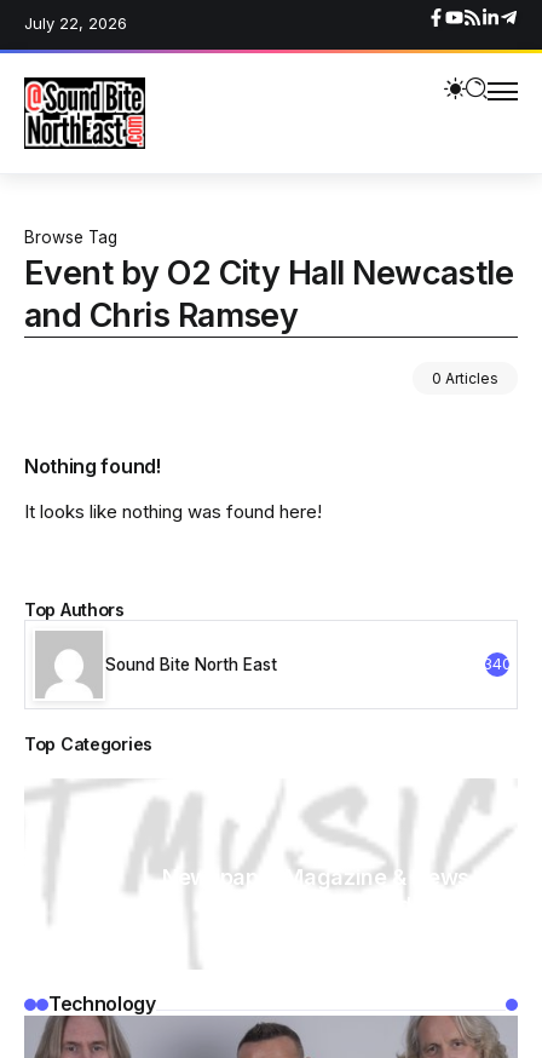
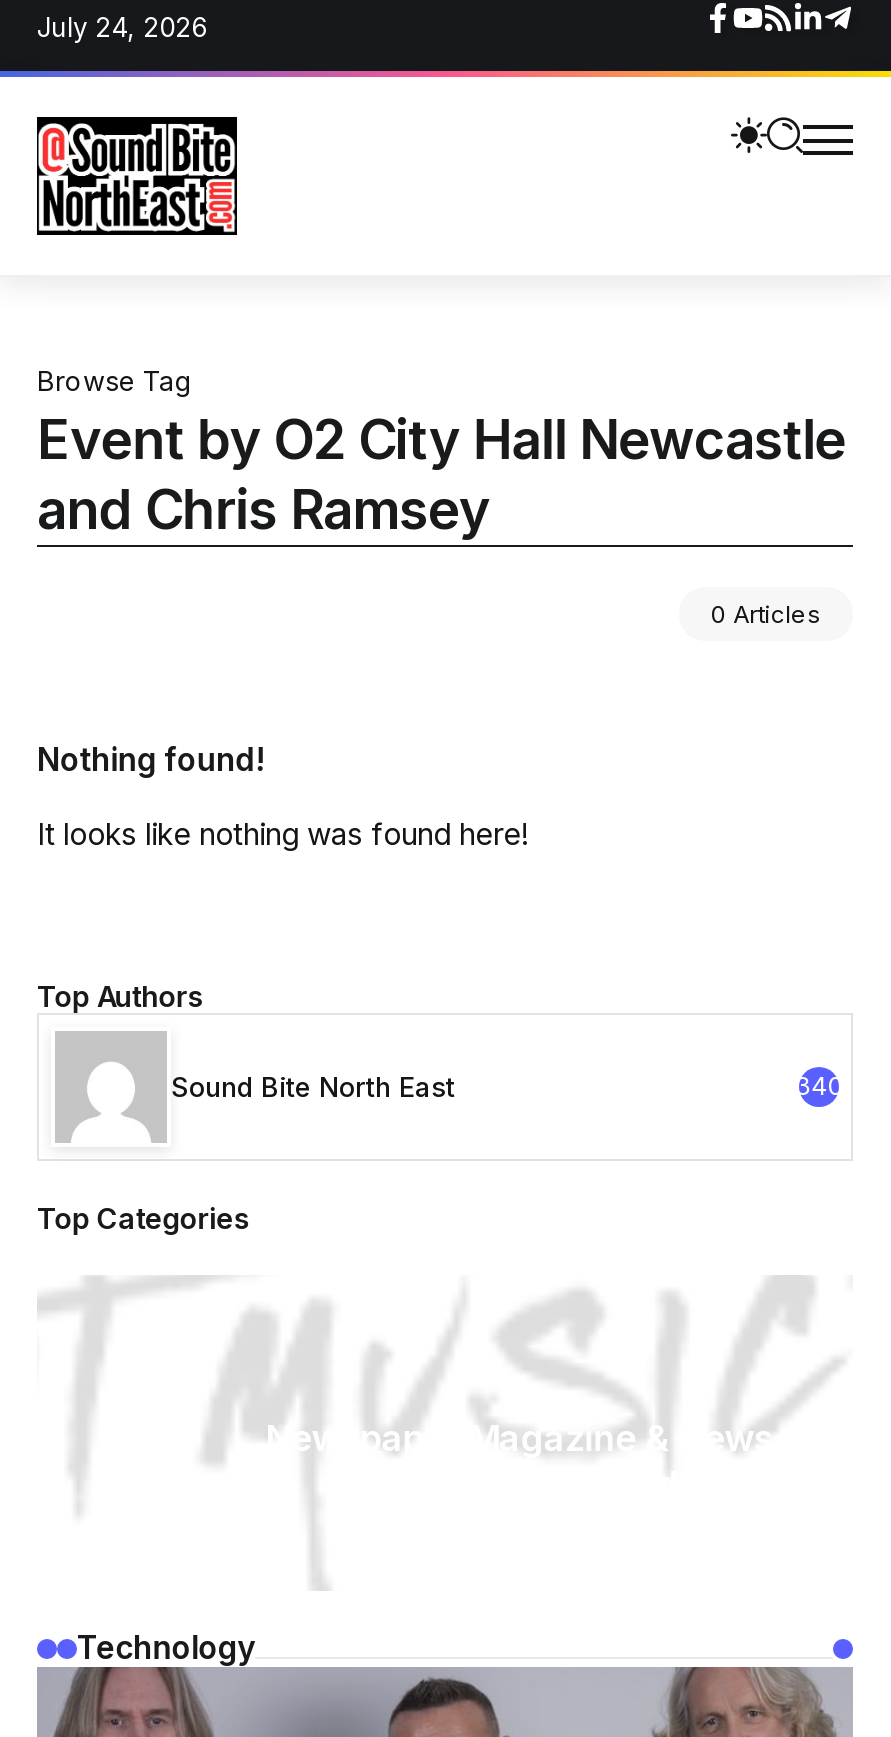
[24,14,127,33] July 22, 2026 -> [37,12,207,44] July 24, 2026

